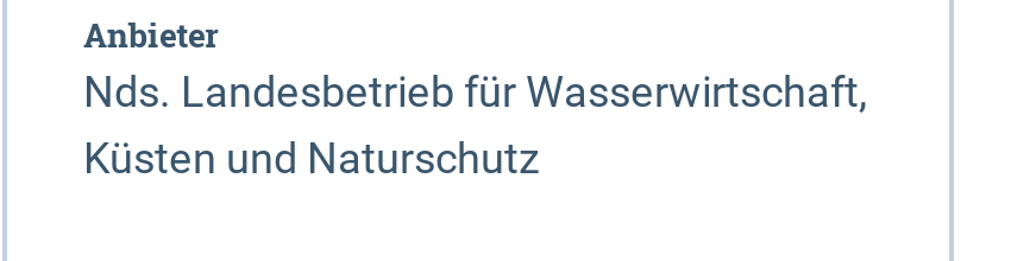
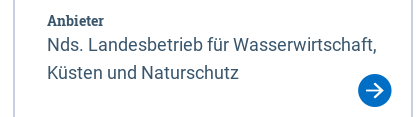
none -> [357,73,393,108] [image]

